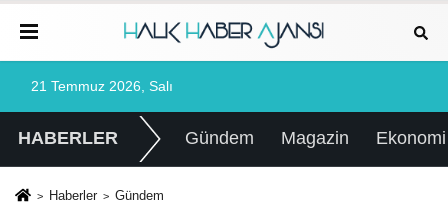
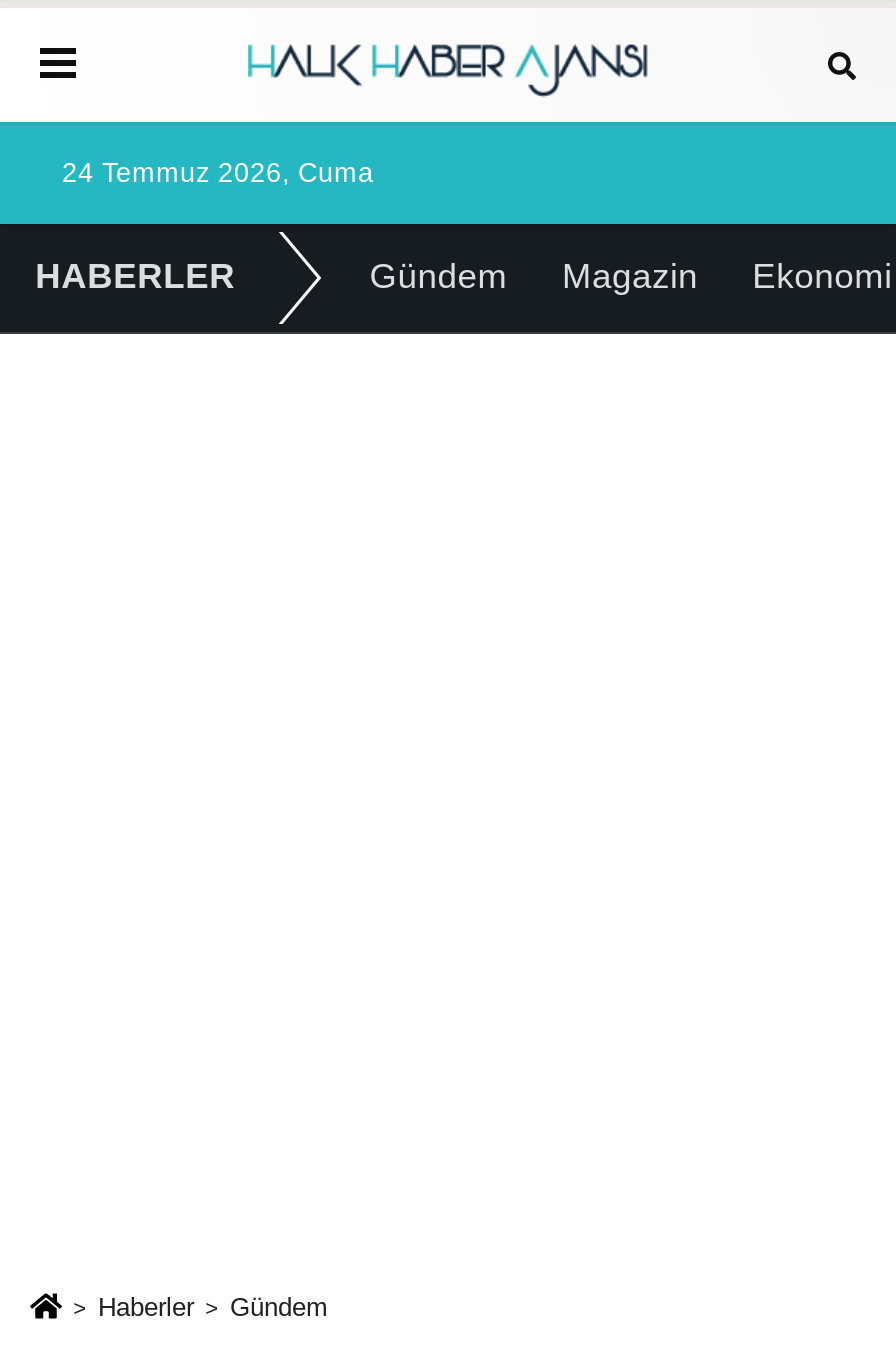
[31,79,173,94] 21 Temmuz 2026, Salı -> [62,158,374,188] 24 Temmuz 2026, Cuma

